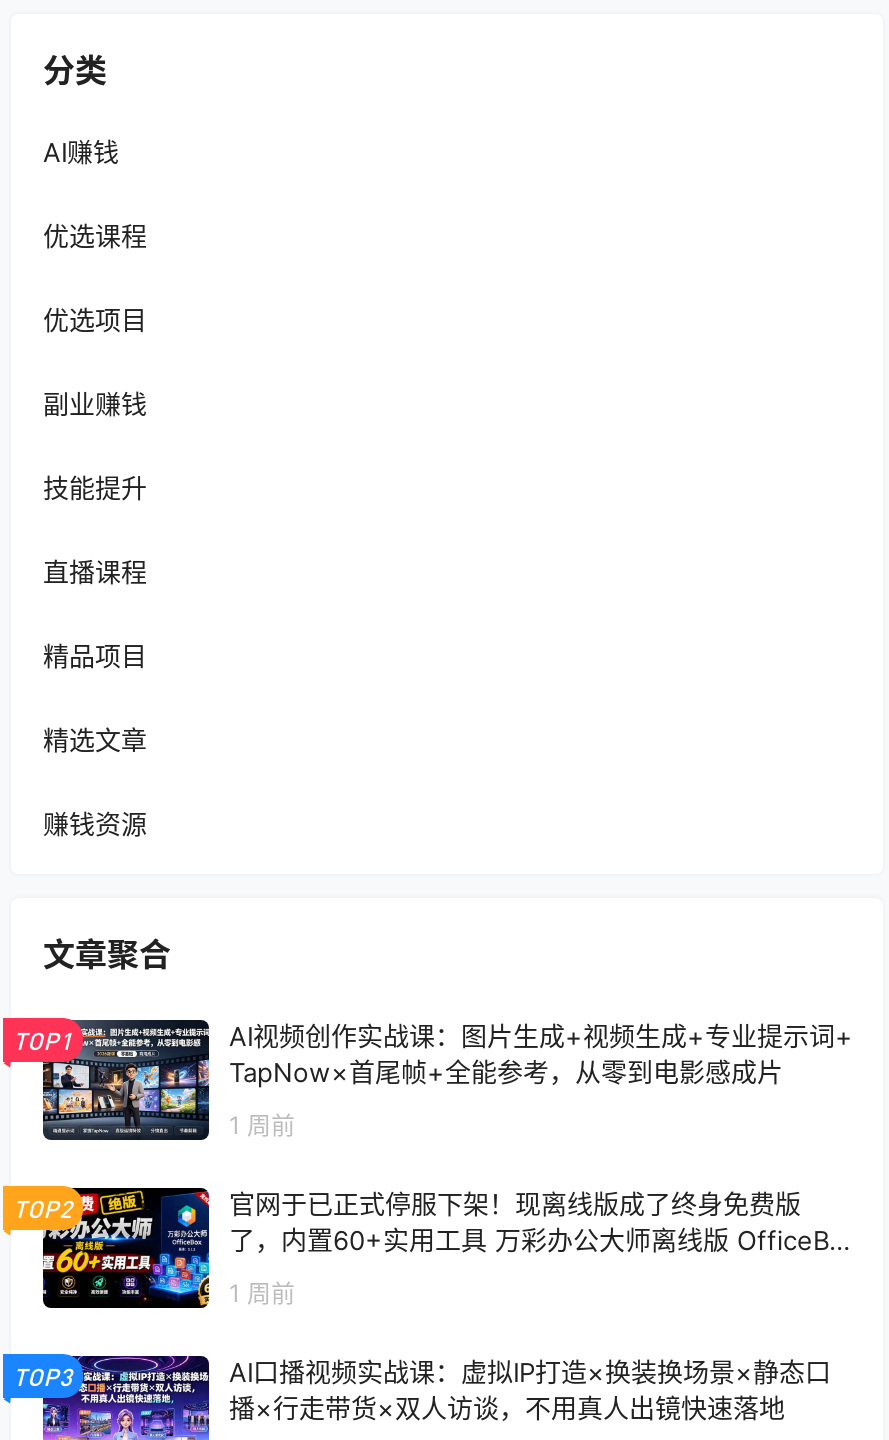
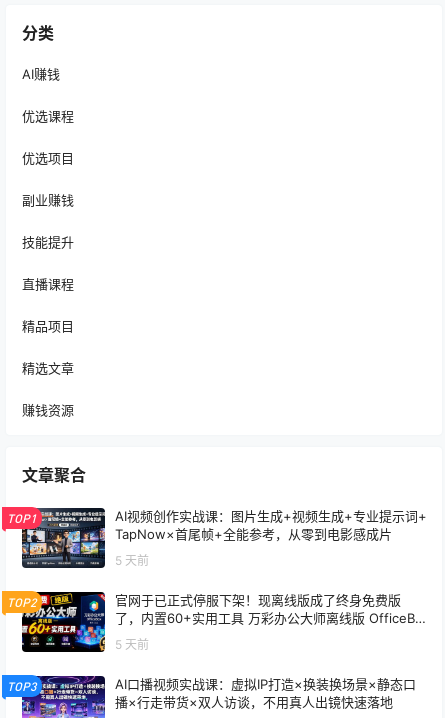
[229,1110,295,1140] 1 周前 -> [115,553,149,568] 5 天前
[229,1278,295,1308] 1 周前 -> [115,637,149,652] 5 天前

